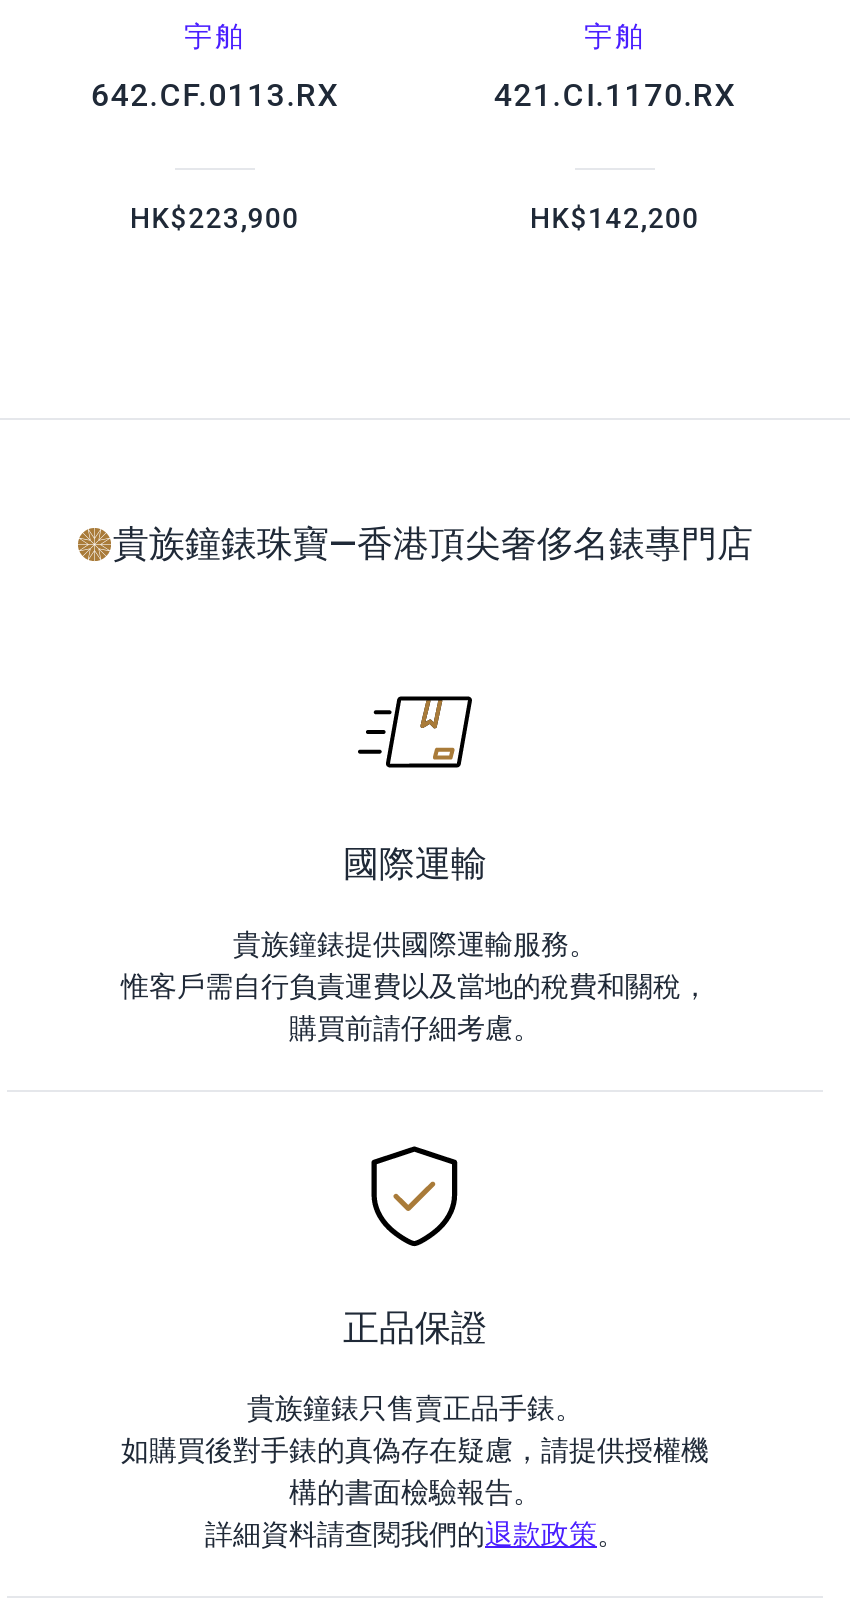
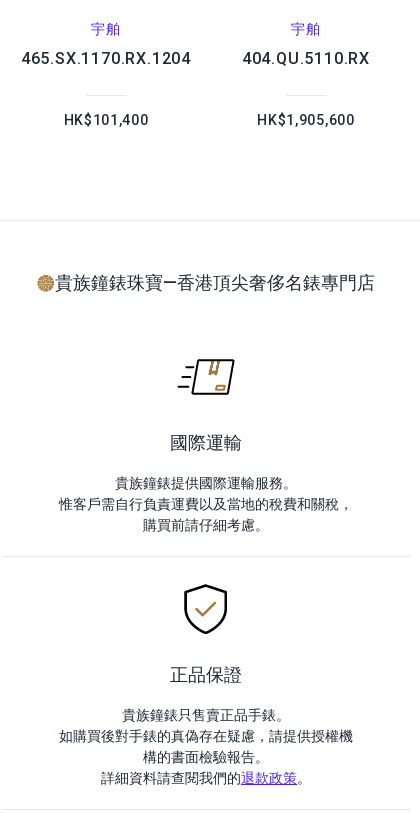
[91,76,339,114] 642.CF.0113.RX -> [21,49,191,68] 465.SX.1170.RX.1204
[494,76,736,114] 421.CI.1170.RX -> [242,49,370,68] 404.QU.5110.RX
[130,202,300,234] HK$223,900 -> [63,112,148,128] HK$101,400
[530,202,700,234] HK$142,200 -> [257,112,355,128] HK$1,905,600

